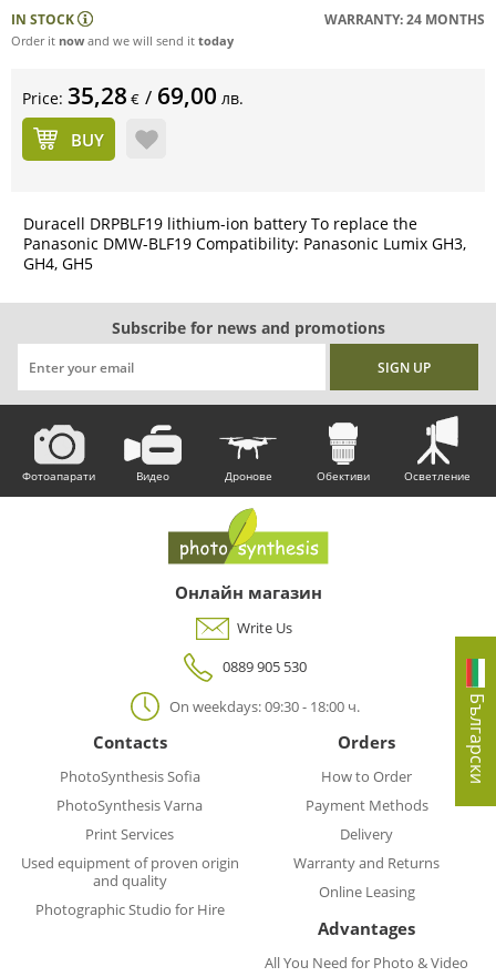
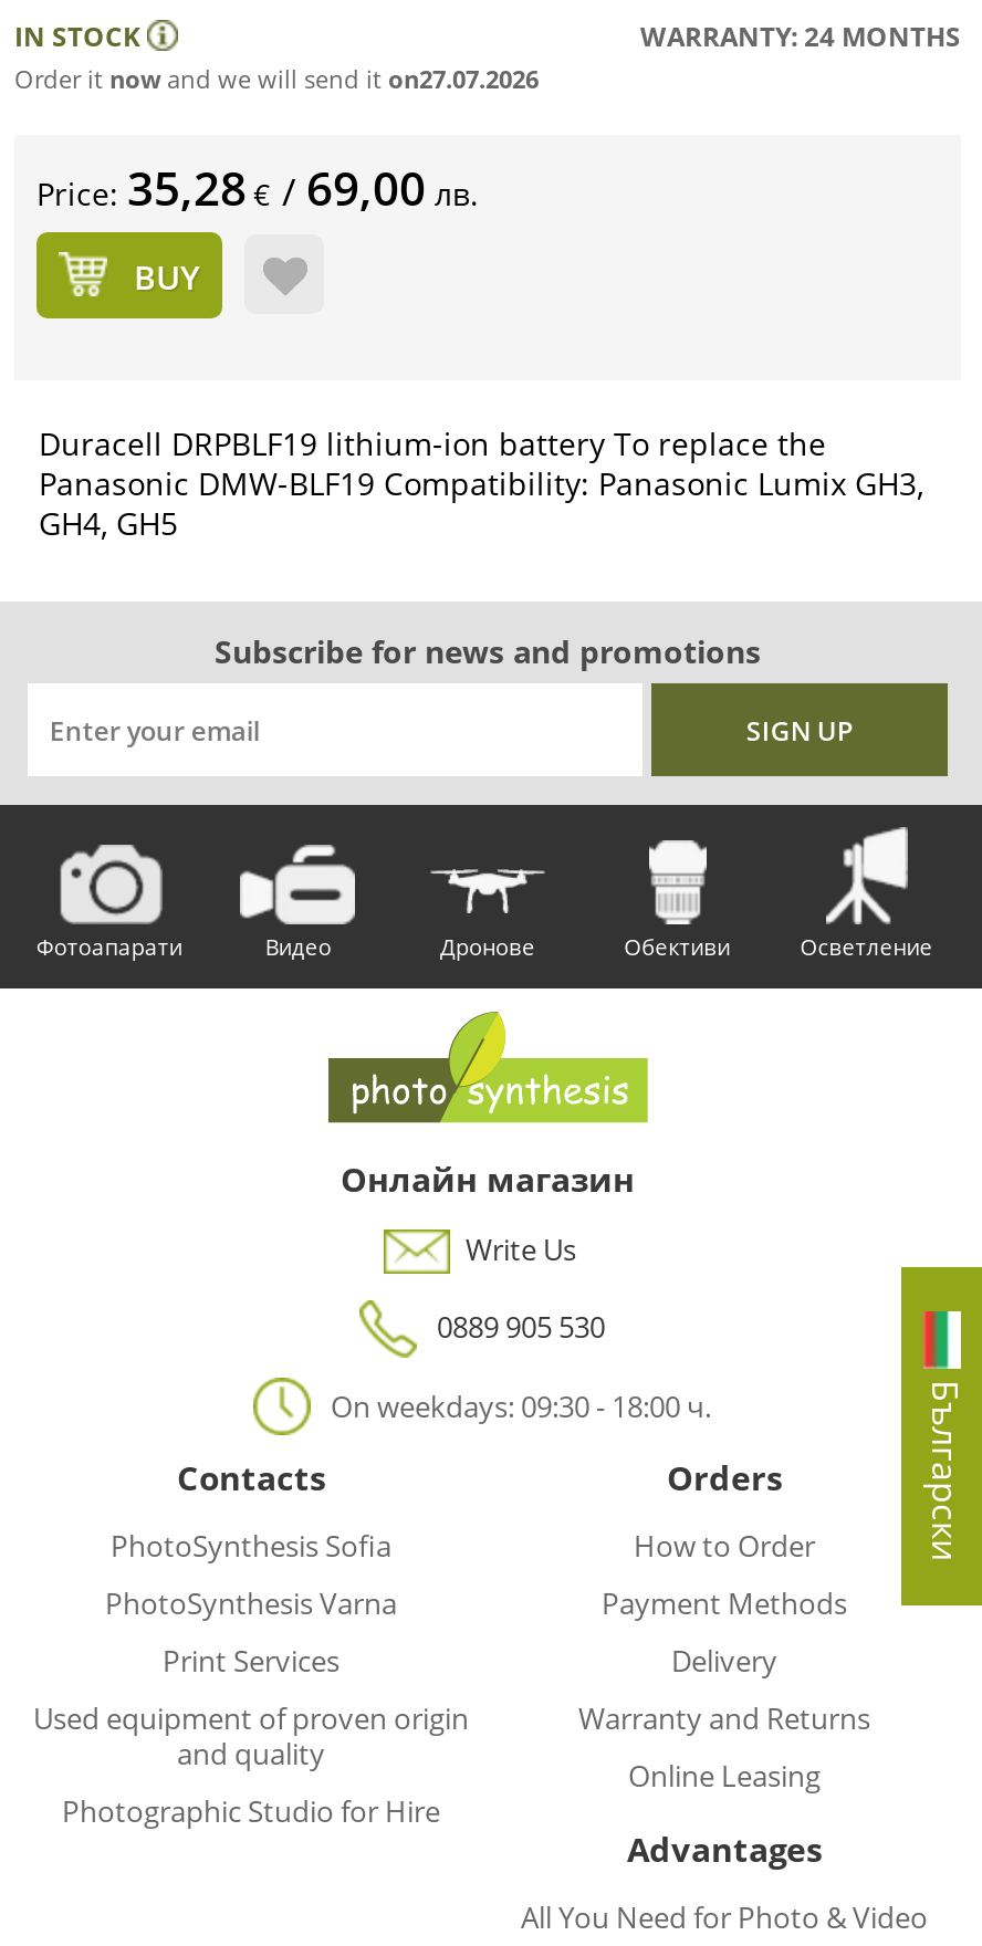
[11,32,234,49] Order it now and we will send it today -> [14,62,539,95] Order it now and we will send it on27.07.2026

